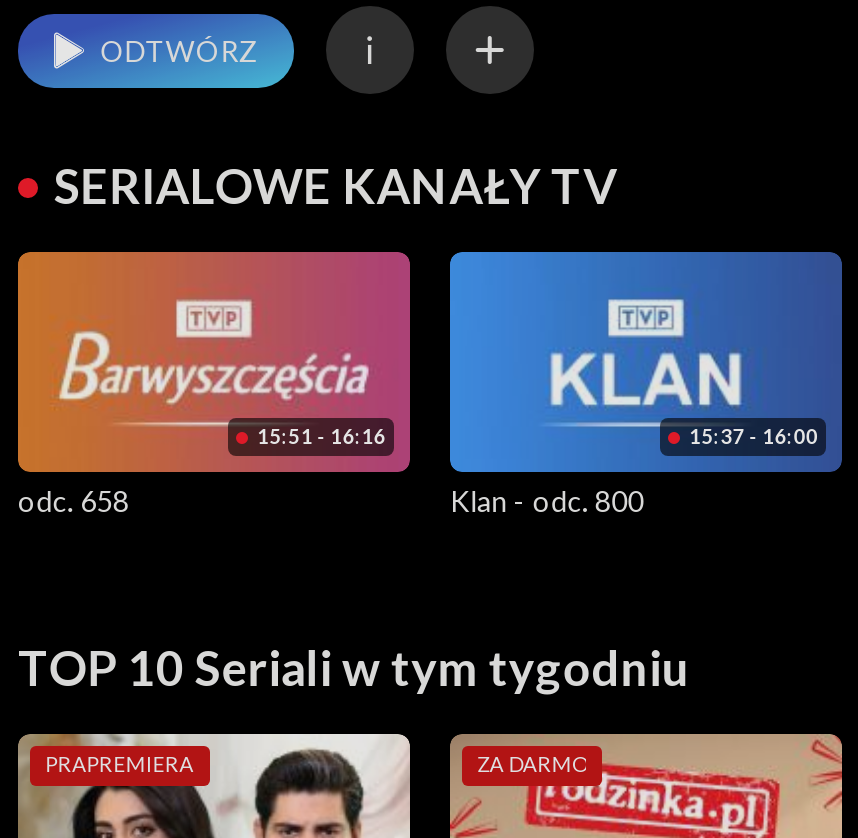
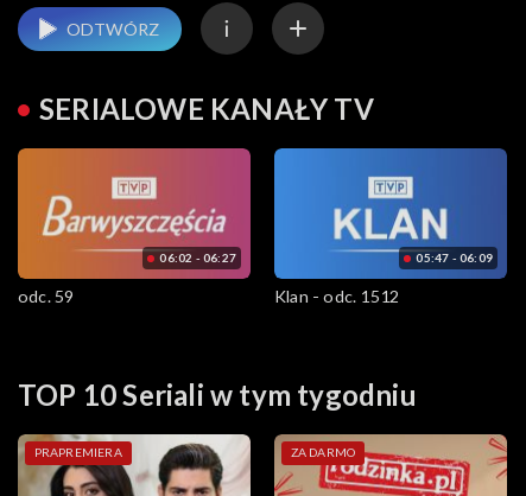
[257,424,386,448] 15:51 - 16:16 -> [160,251,236,265] 06:02 - 06:27
[689,424,818,448] 15:37 - 16:00 -> [416,251,493,265] 05:47 - 06:09
[18,484,129,518] odc. 658 -> [18,286,74,306] odc. 59
[450,484,644,518] Klan - odc. 800 -> [274,286,399,306] Klan - odc. 1512

